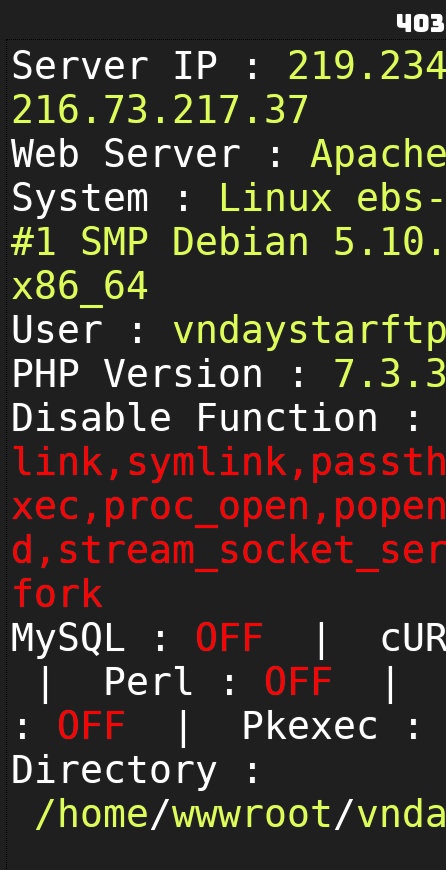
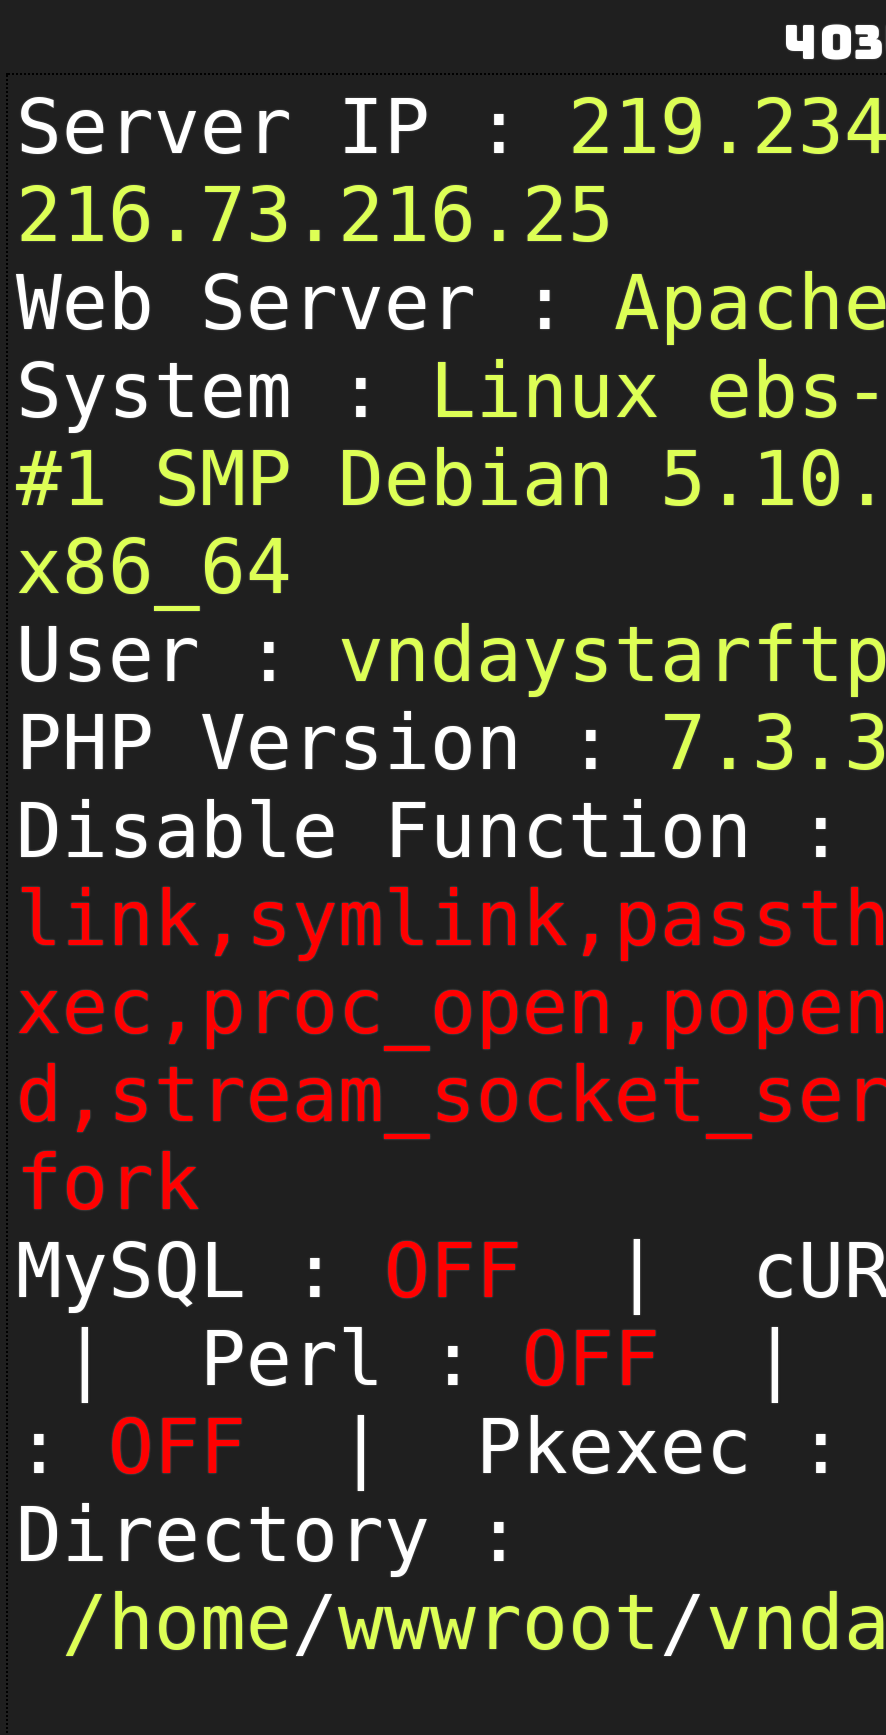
[11,88,310,132] 216.73.217.37 -> [16,171,614,259] 216.73.216.25

